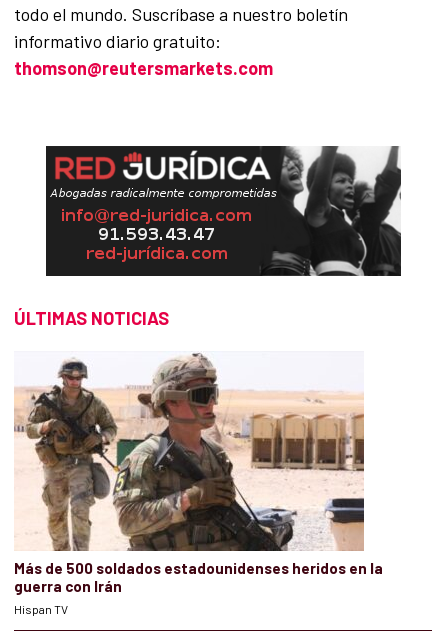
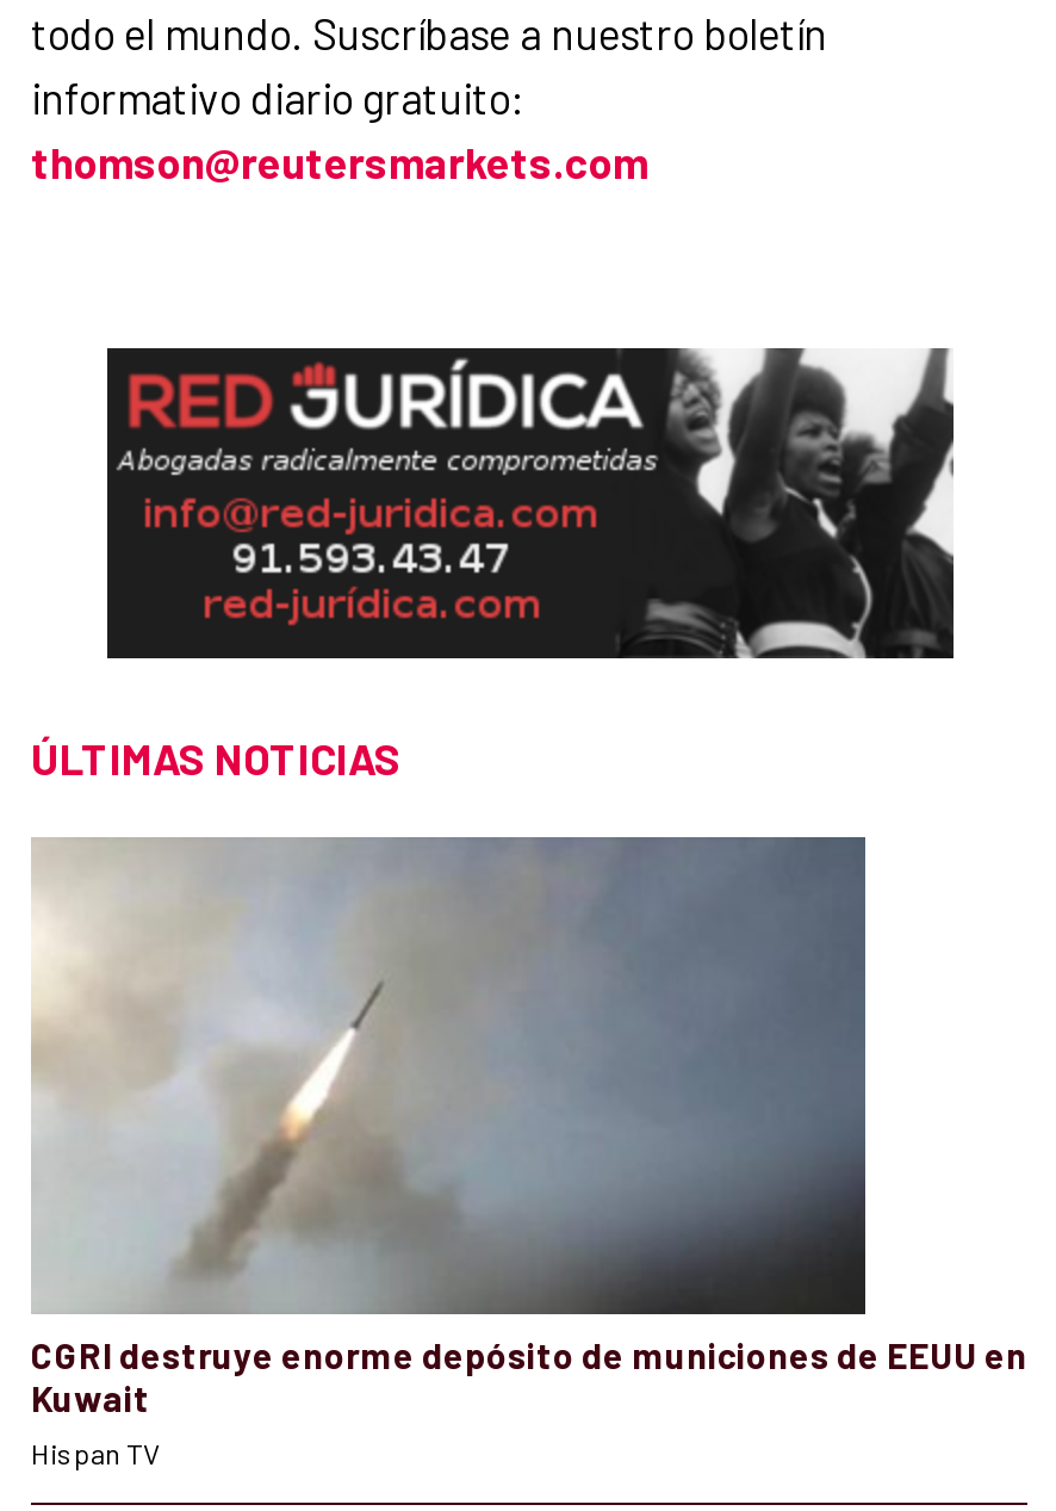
[14,351,383,595] [image] | Más de 500 soldados estadounidenses heridos en la | guerra con Irán -> [31,835,1027,1418] [image] | CGRI destruye enorme depósito de municiones de EEUU en | Kuwait

